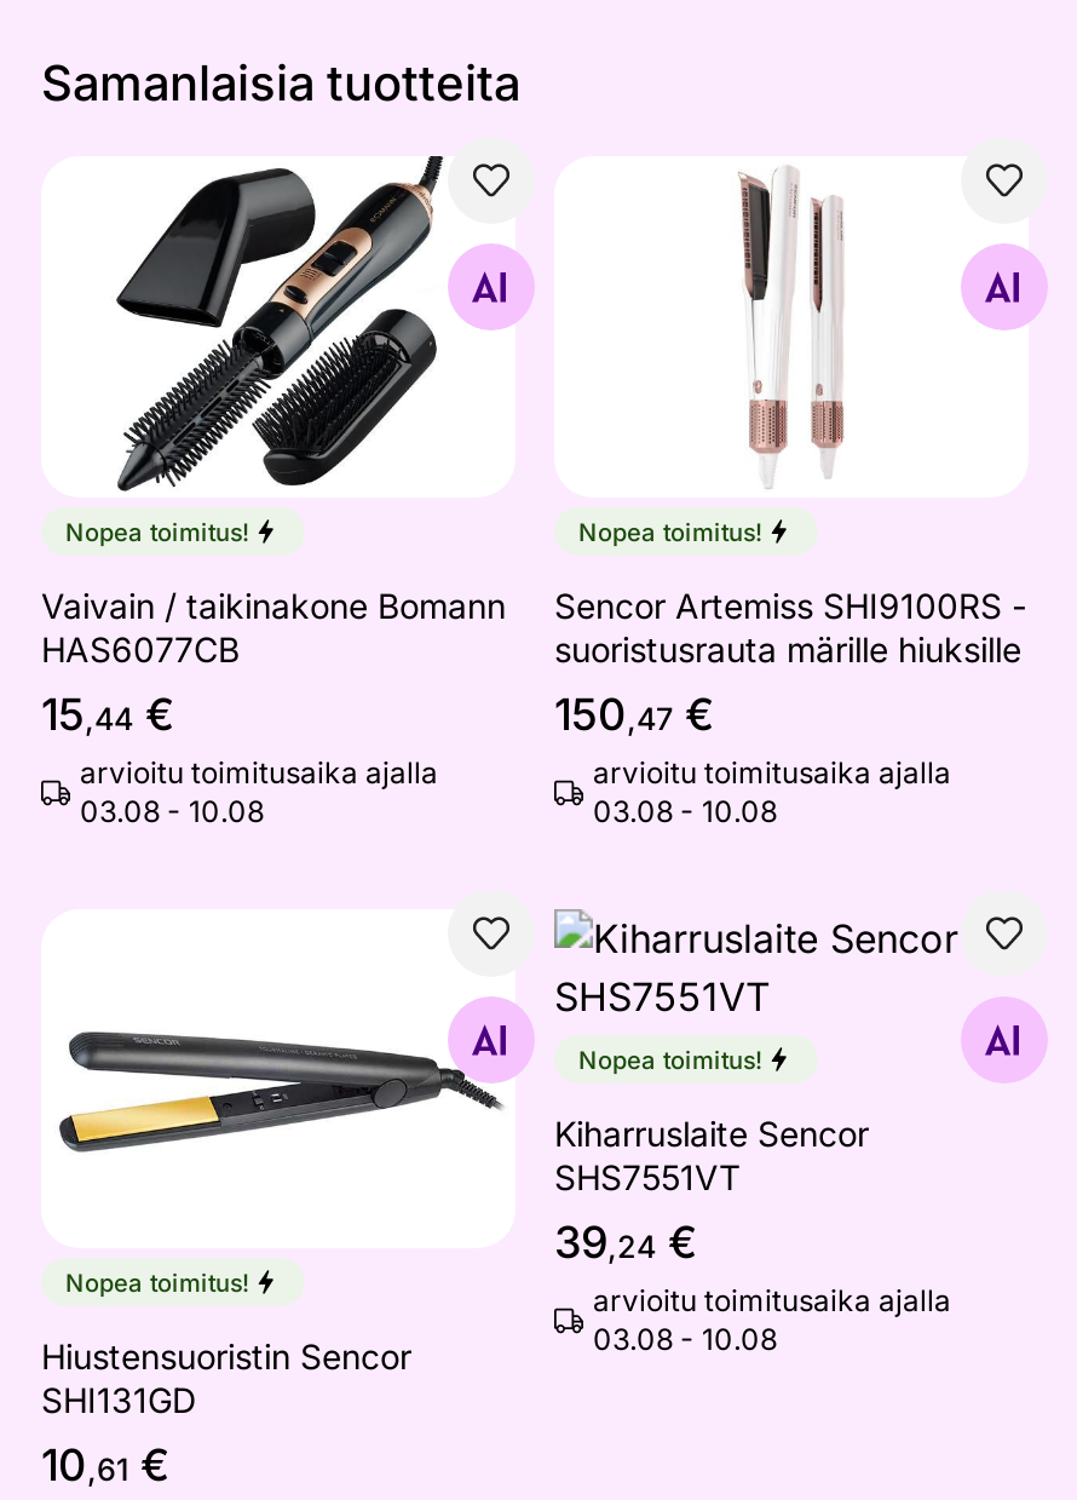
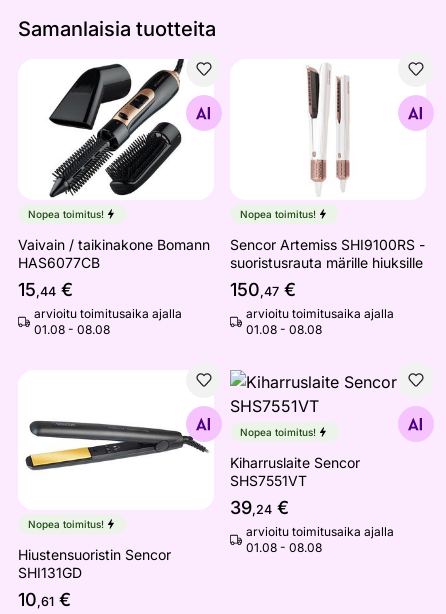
[80,792,264,829] 03.08 - 10.08 -> [34,322,110,337] 01.08 - 08.08
[593,792,777,829] 03.08 - 10.08 -> [246,322,322,337] 01.08 - 08.08
[593,1320,777,1357] 03.08 - 10.08 -> [246,540,322,555] 01.08 - 08.08

